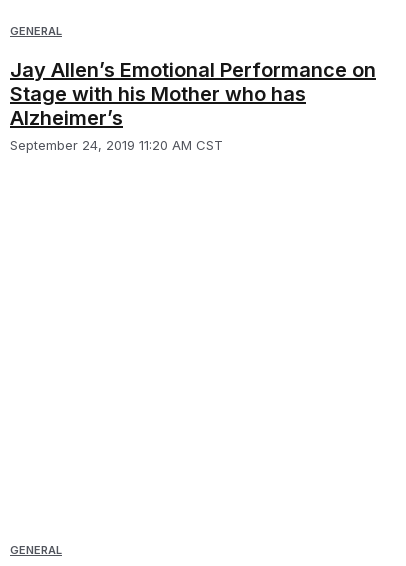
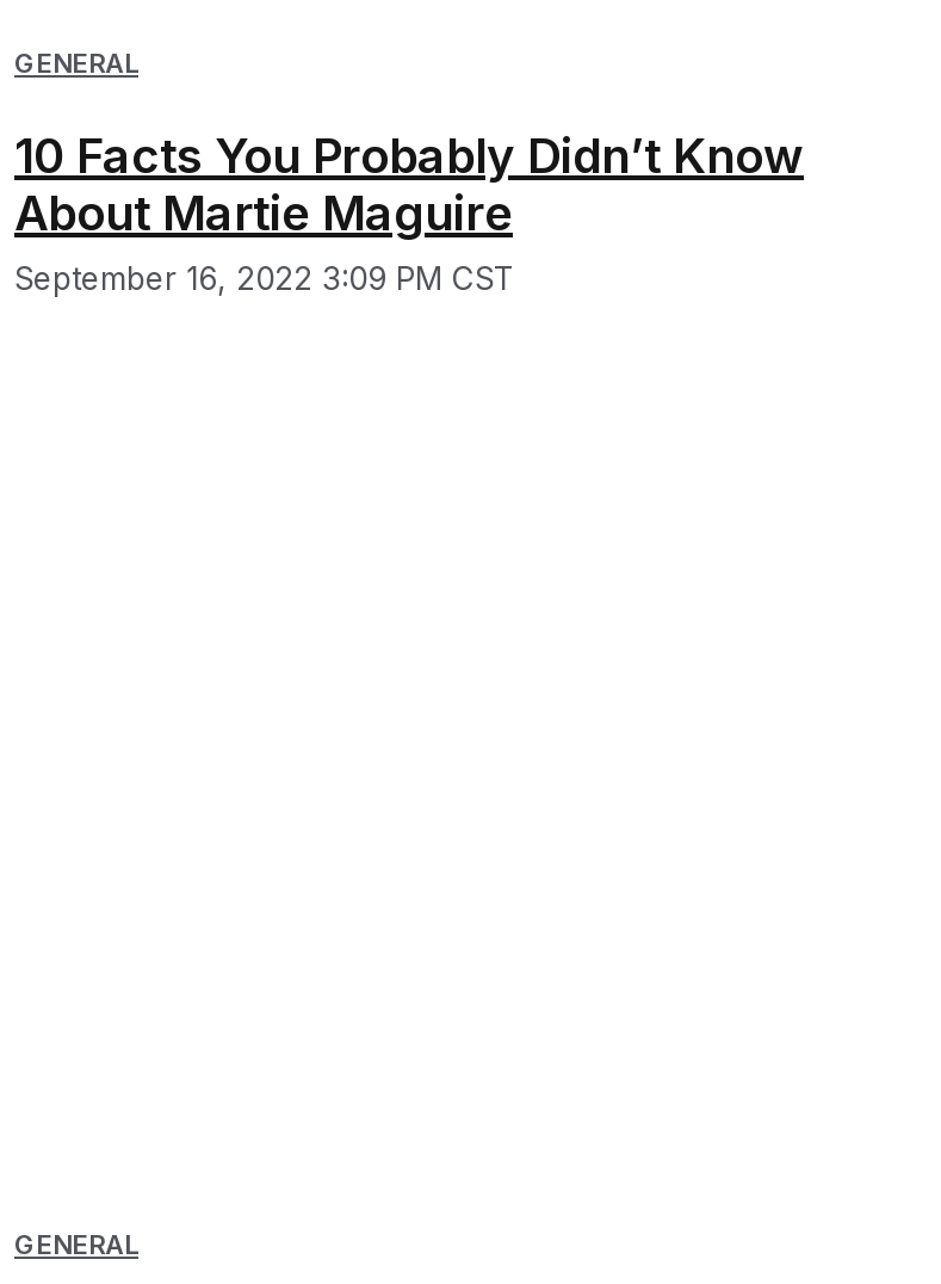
[10,58,376,153] Jay Allen’s Emotional Performance on | Stage with his Mother who has | Alzheimer’s | September 24, 2019 11:20 AM CST -> [14,128,804,298] 10 Facts You Probably Didn’t Know | About Martie Maguire | September 16, 2022 3:09 PM CST

